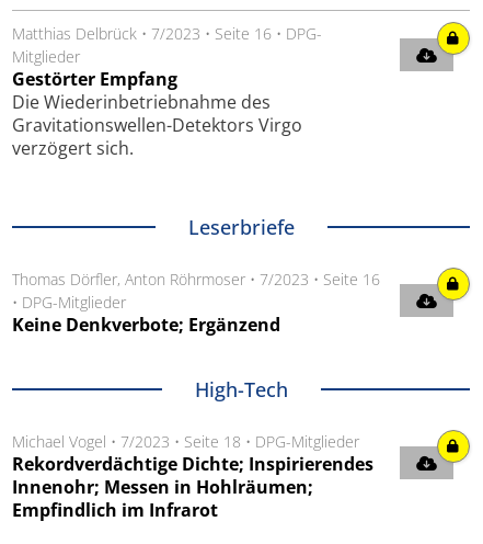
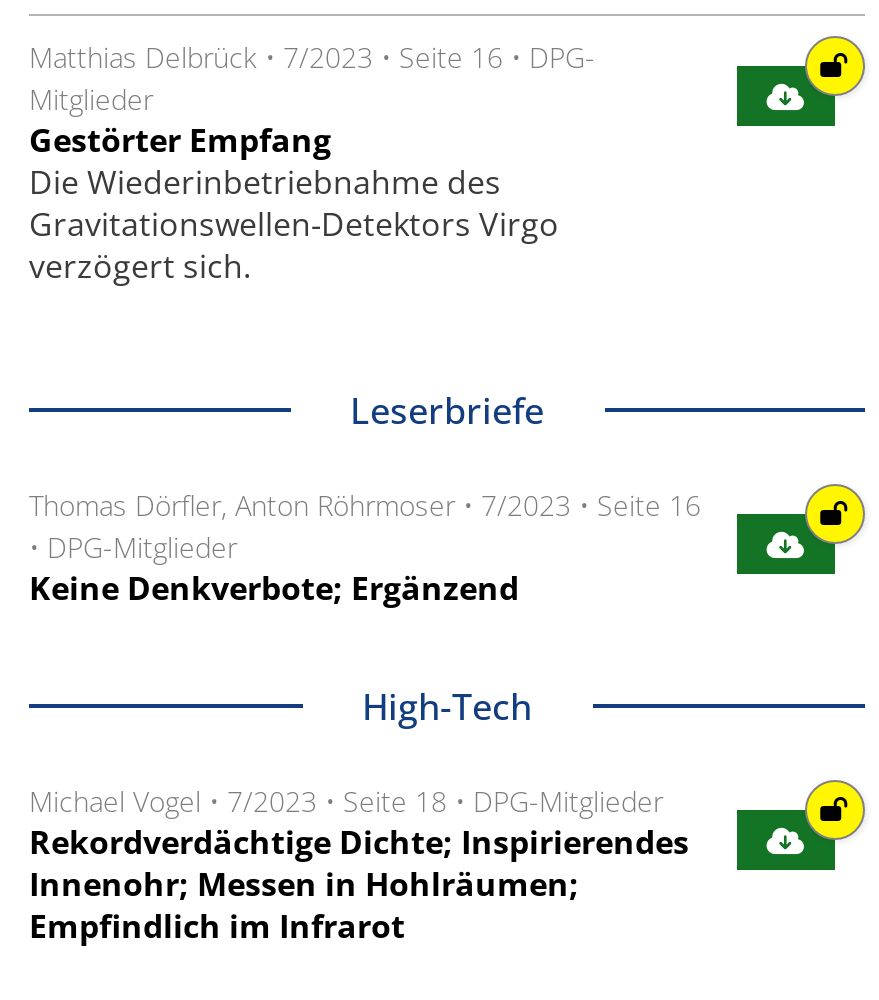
[401,31,460,70] [image] -> [737,52,849,126] [image]
[401,276,460,316] [image] -> [737,500,849,574] [image]
[401,439,460,478] [image] -> [737,796,849,870] [image]

